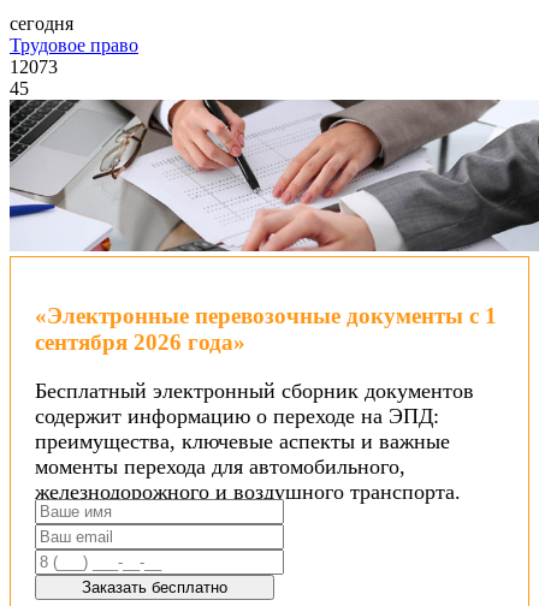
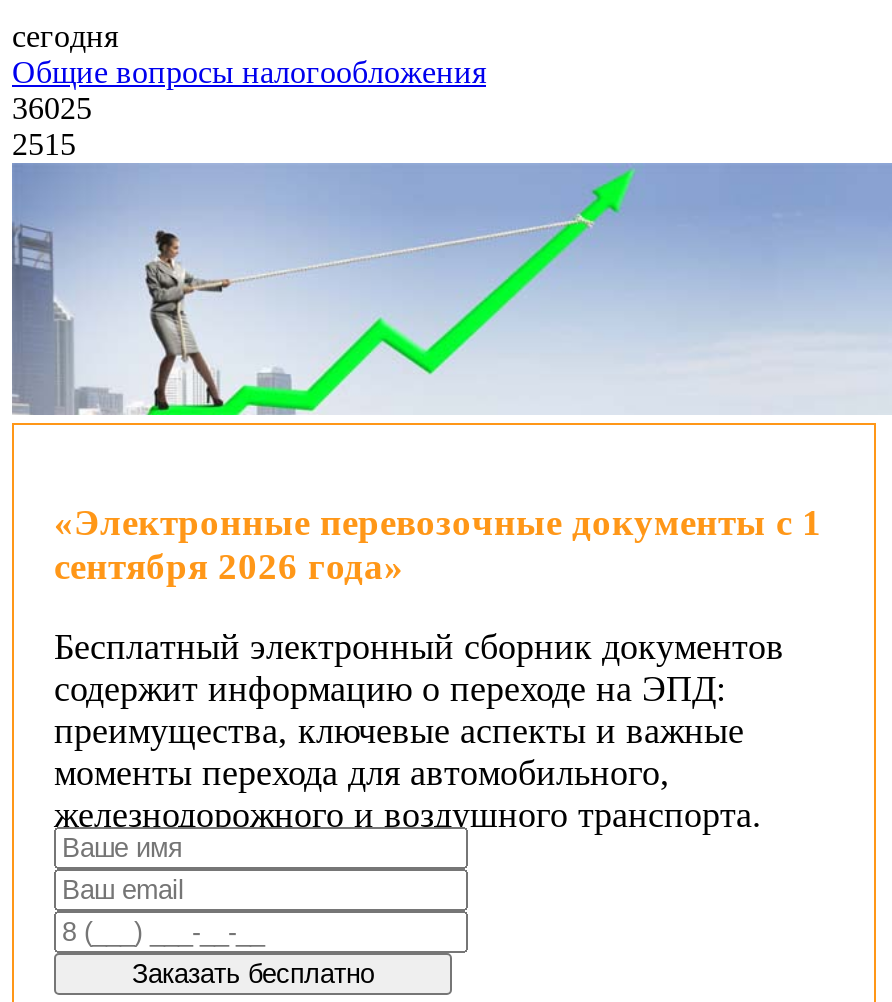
[10,34,138,98] Трудовое право | 12073 | 45 -> [12,54,486,160] Общие вопросы налогообложения | 36025 | 2515
[8,99,535,252] [image] -> [10,161,886,417] [image]

